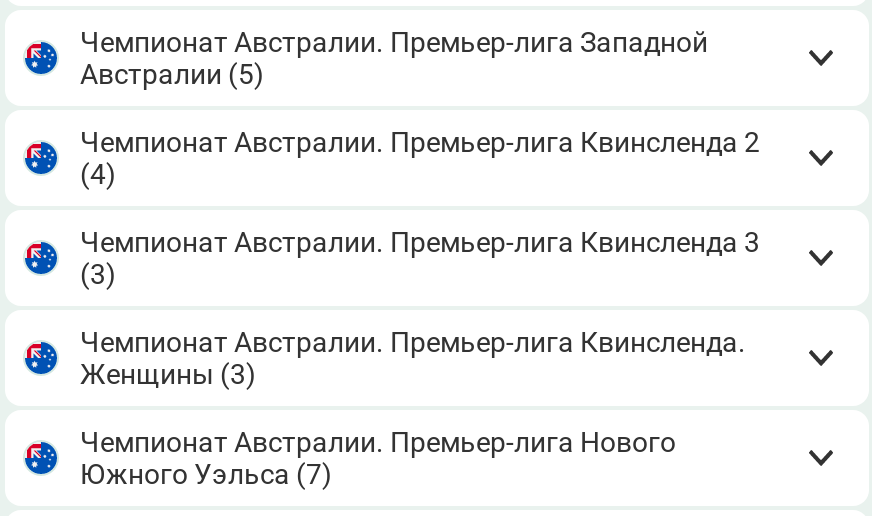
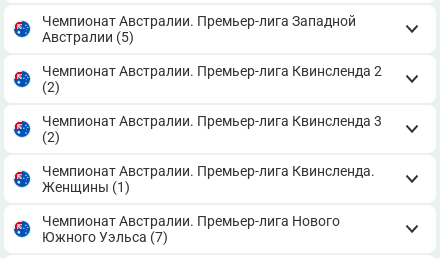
[80,158,116,190] (4) -> [41,79,59,95] (2)
[80,258,116,290] (3) -> [41,129,59,145] (2)
[80,358,256,390] Женщины (3) -> [41,179,129,195] Женщины (1)

